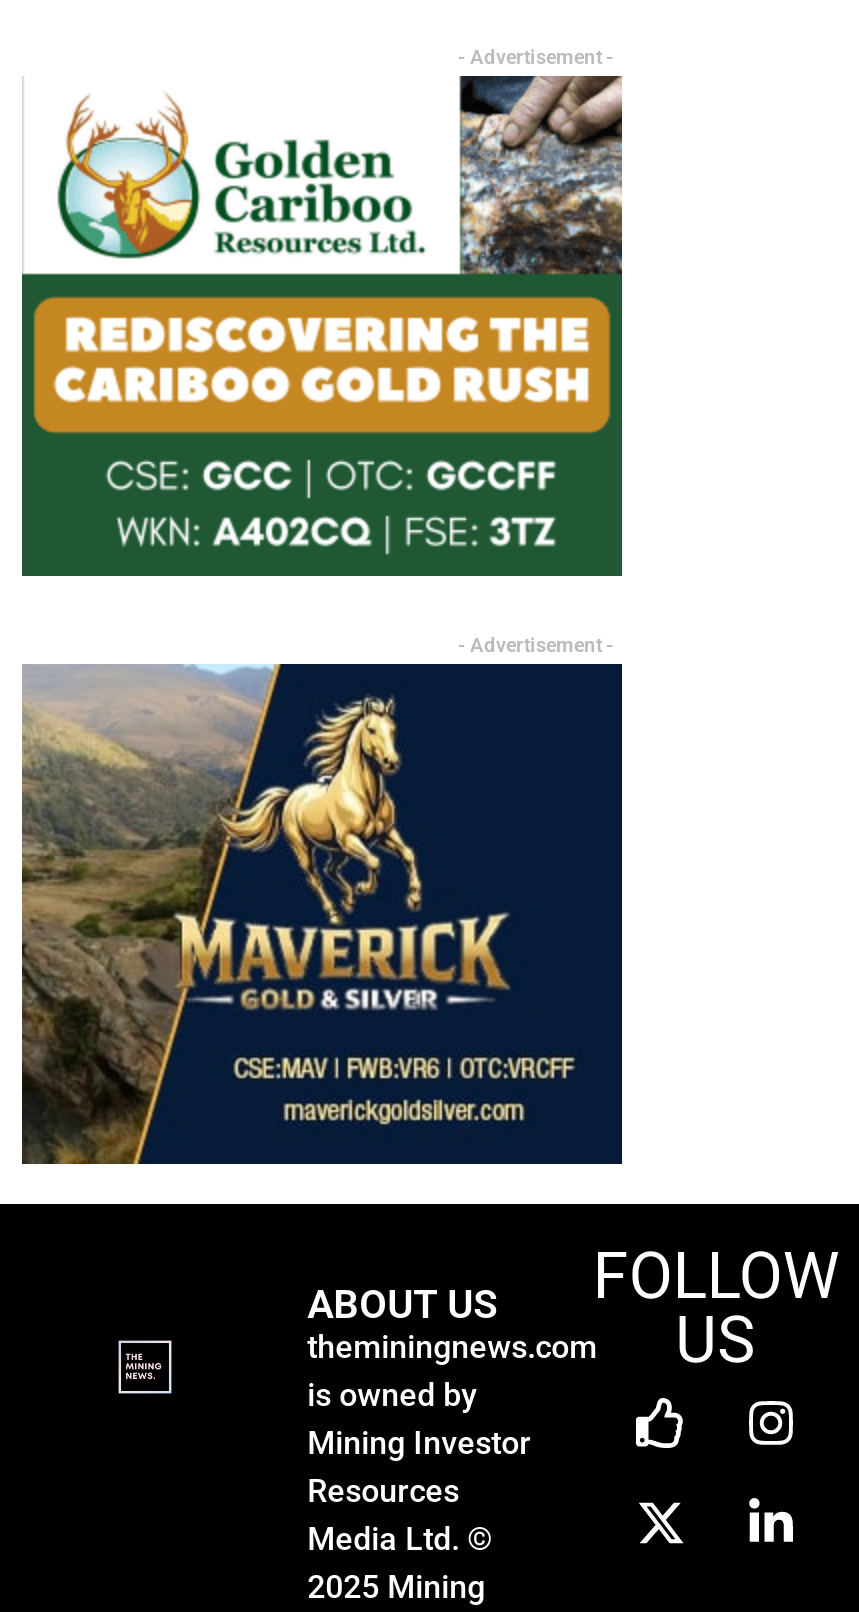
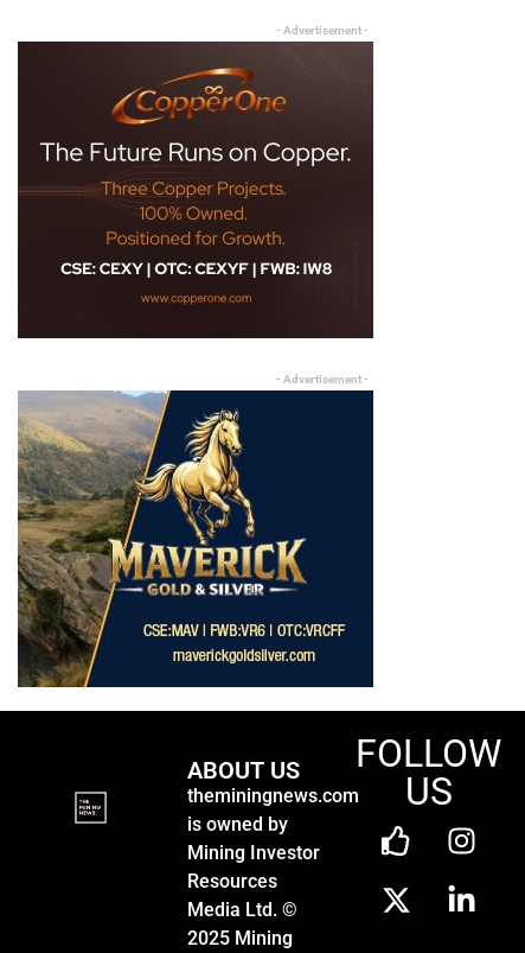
[20,76,622,576] [image] -> [17,40,374,338] [image]

